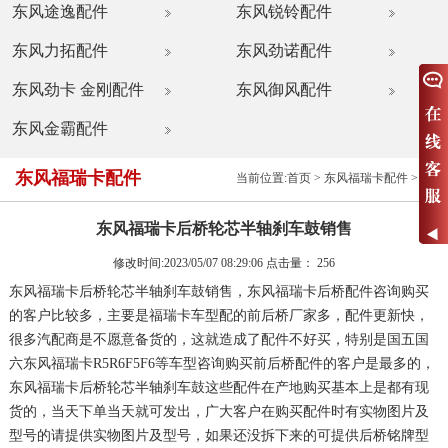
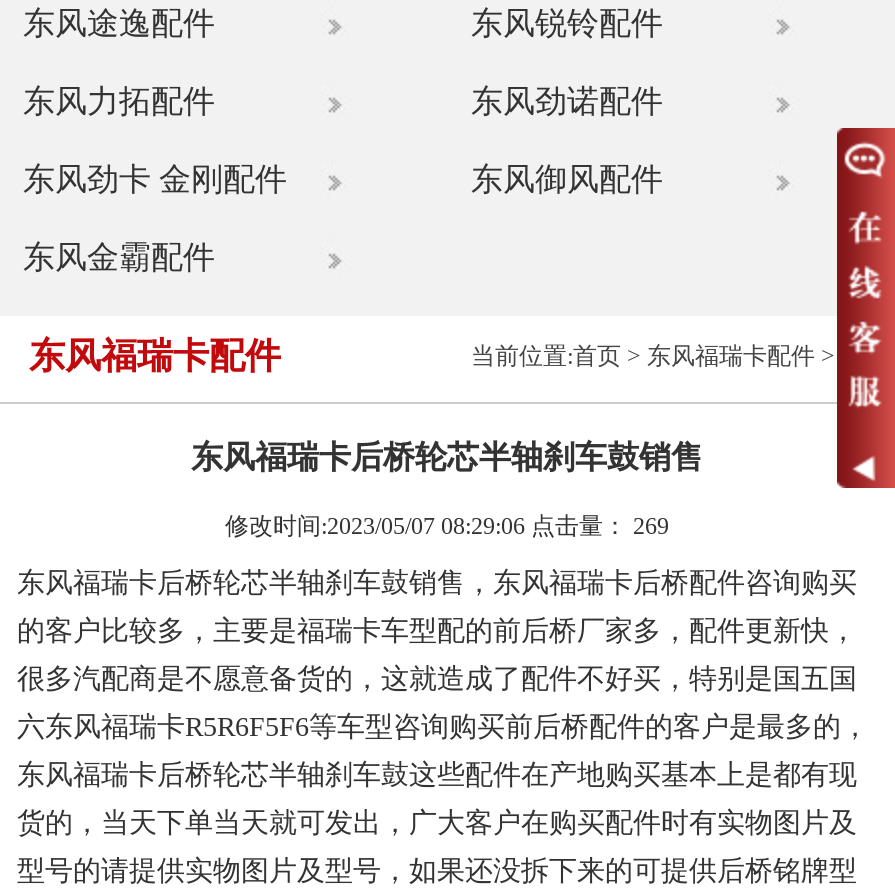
[113,256,335,270] 修改时间:2023/05/07 08:29:06 点击量：256 -> [225,512,669,540] 修改时间:2023/05/07 08:29:06 点击量：269

